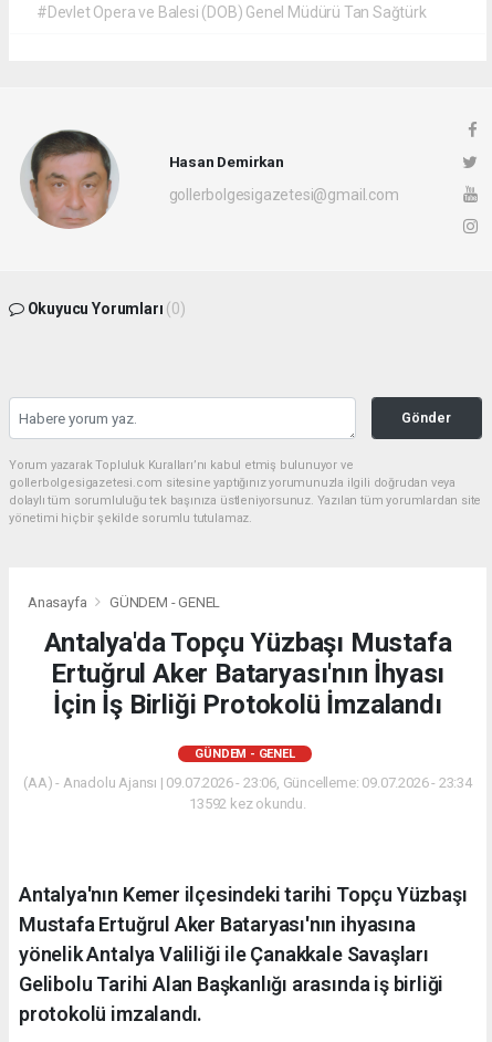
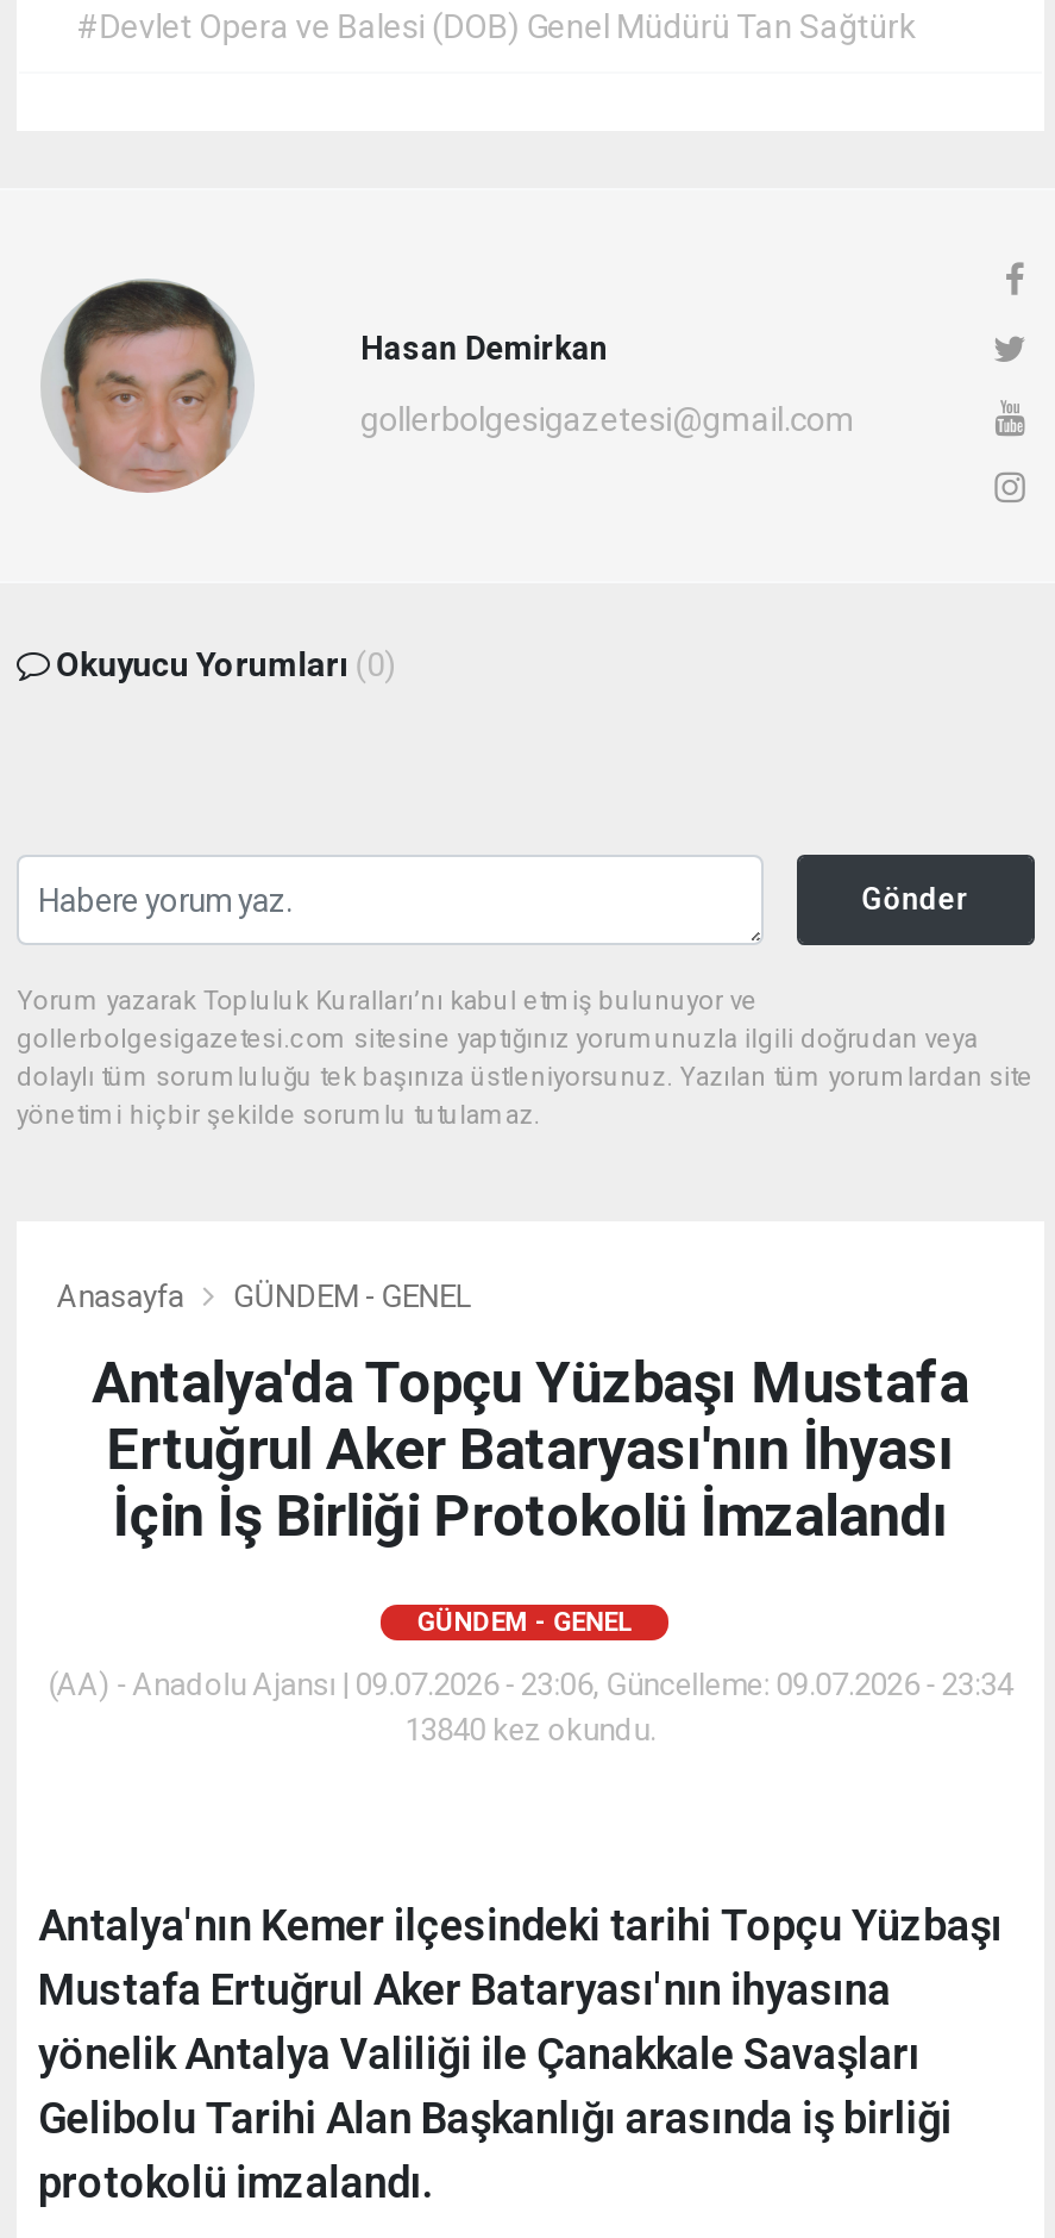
[189,796,306,812] 13592 kez okundu. -> [405,1712,656,1748] 13840 kez okundu.

